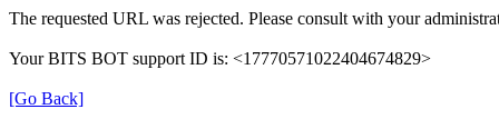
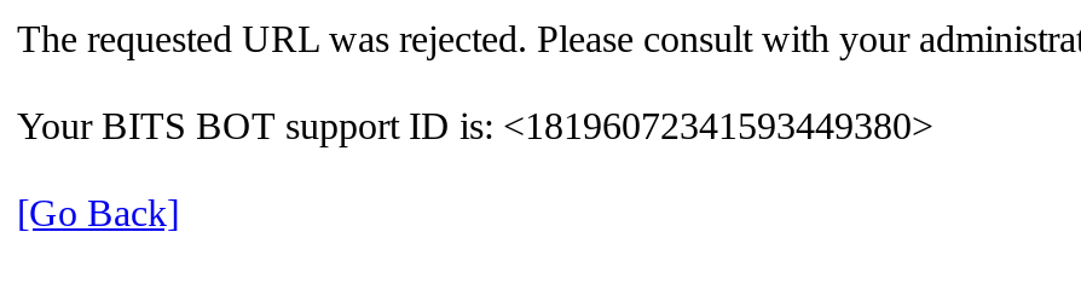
[9,49,431,68] Your BITS BOT support ID is: <17770571022404674829> -> [17,105,933,146] Your BITS BOT support ID is: <18196072341593449380>

